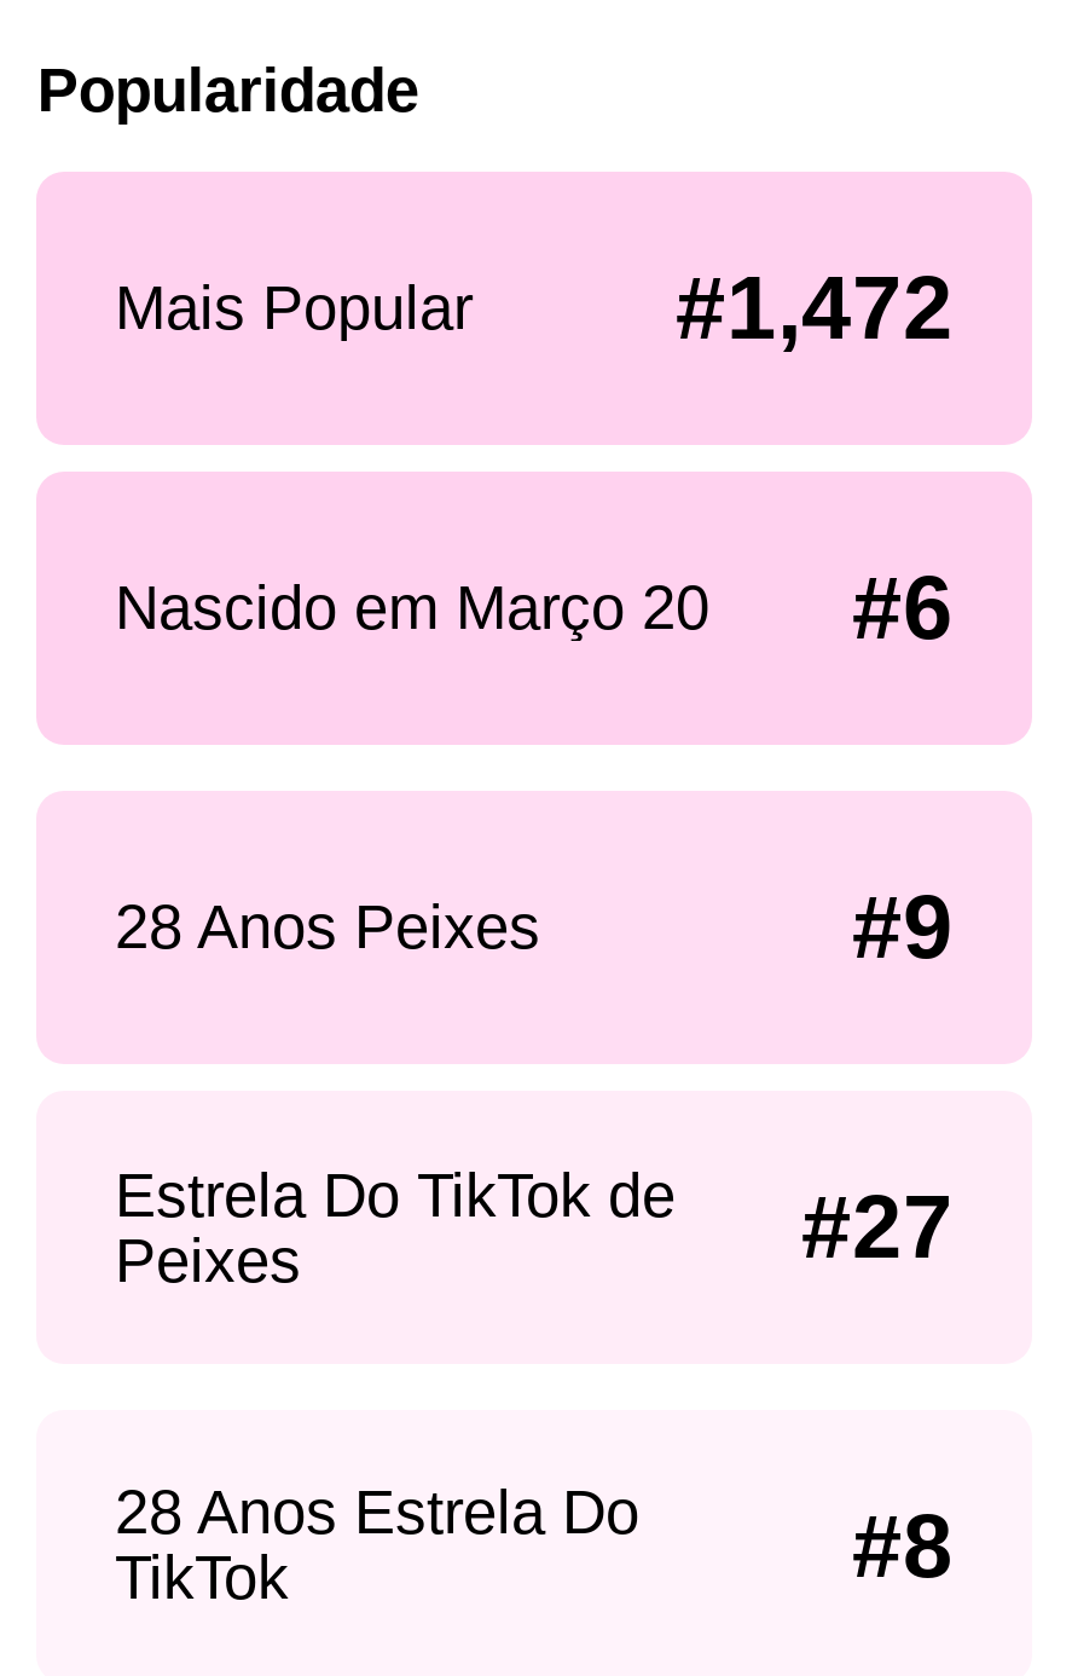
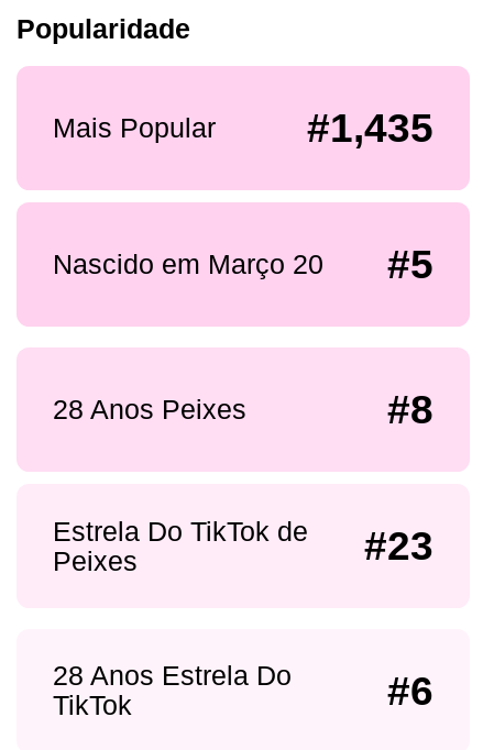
[676,259,954,358] #1,472 -> [308,105,434,151] #1,435
[852,560,954,659] #6 -> [388,242,434,287] #5
[852,877,954,977] #9 -> [388,387,434,432] #8
[115,1160,954,1278] Estrela Do TikTok de #27 -> [52,516,434,569] Estrela Do TikTok de #23
[852,1496,954,1595] #8 -> [388,668,434,713] #6

